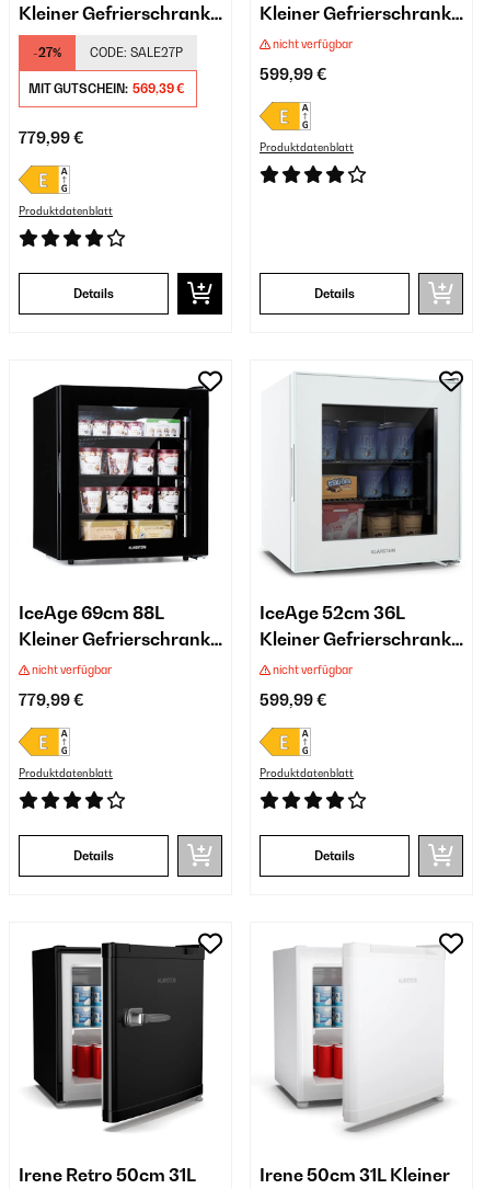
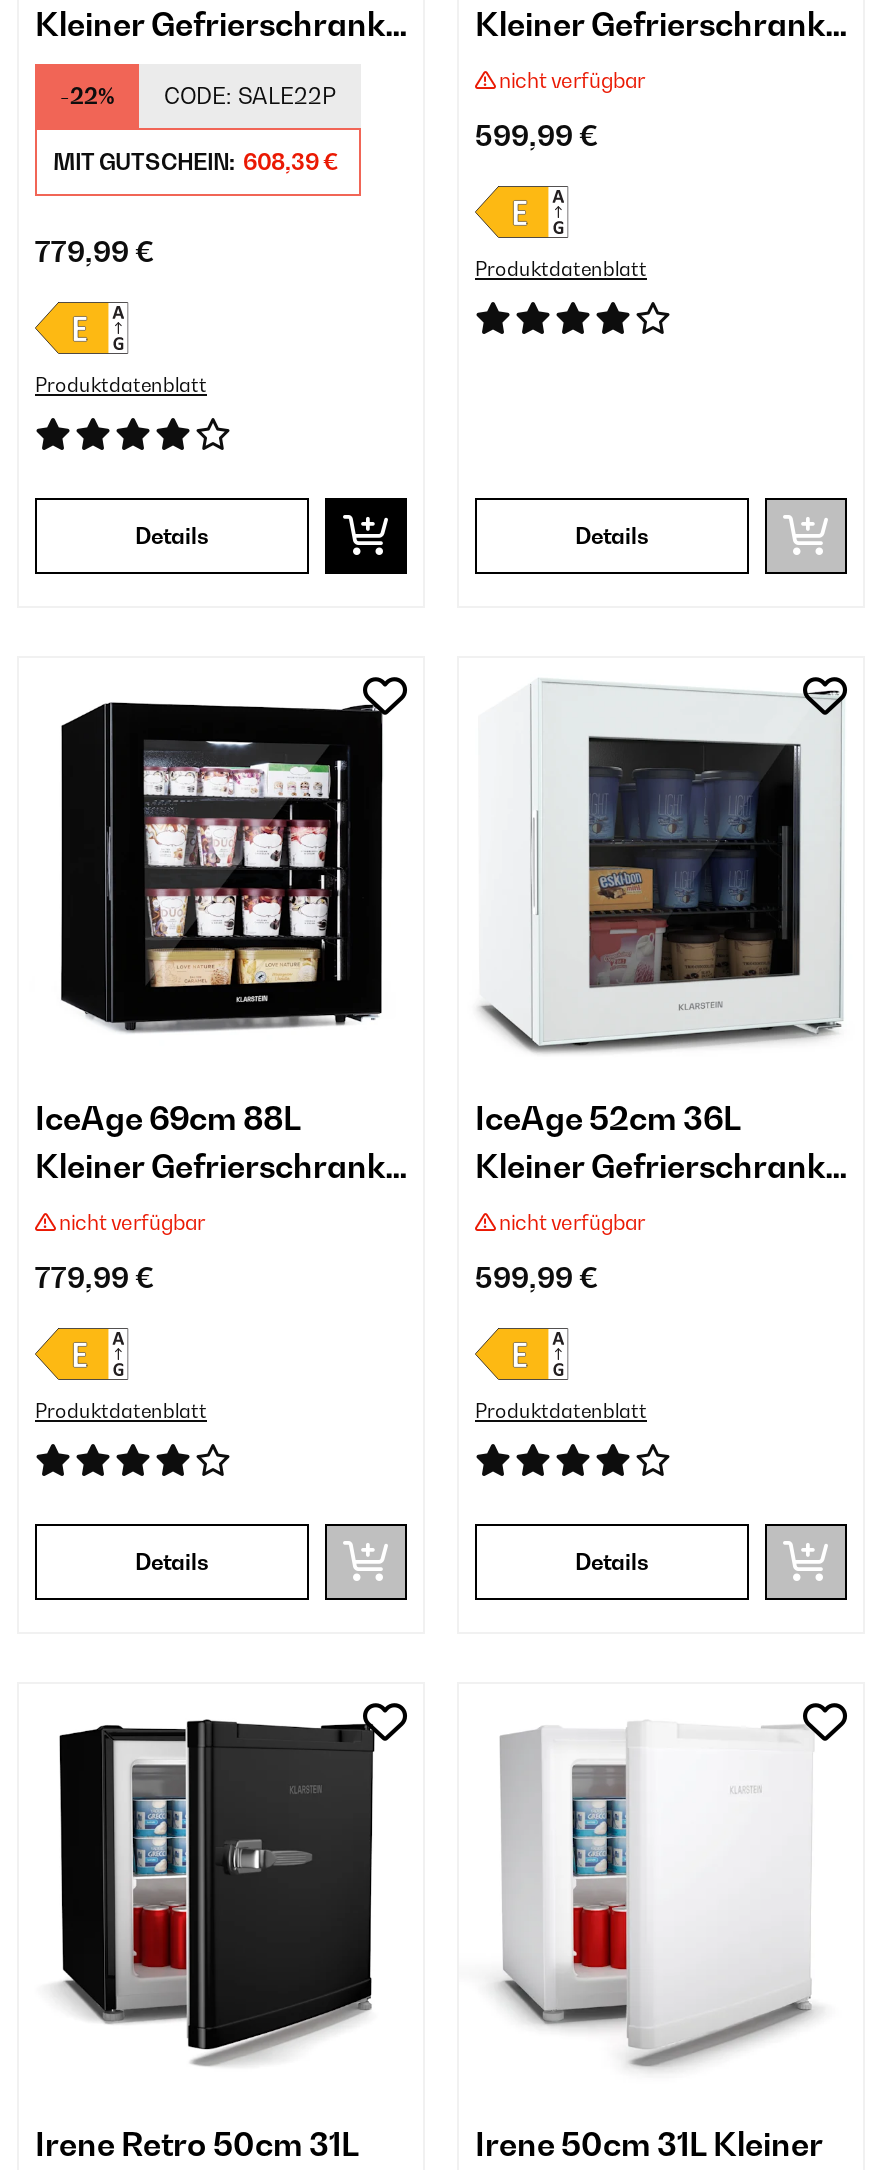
[33,45,61,60] -27% -> [60,82,114,110] -22%
[90,45,183,60] CODE: SALE27P -> [164,82,336,110] CODE: SALE22P
[28,81,185,97] MIT GUTSCHEIN: 569,39 € -> [53,148,339,176] MIT GUTSCHEIN: 608,39 €

